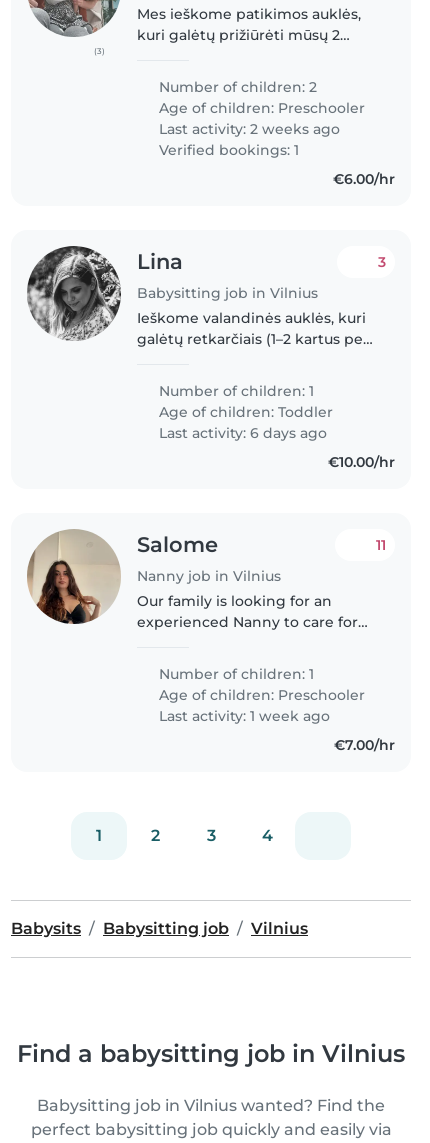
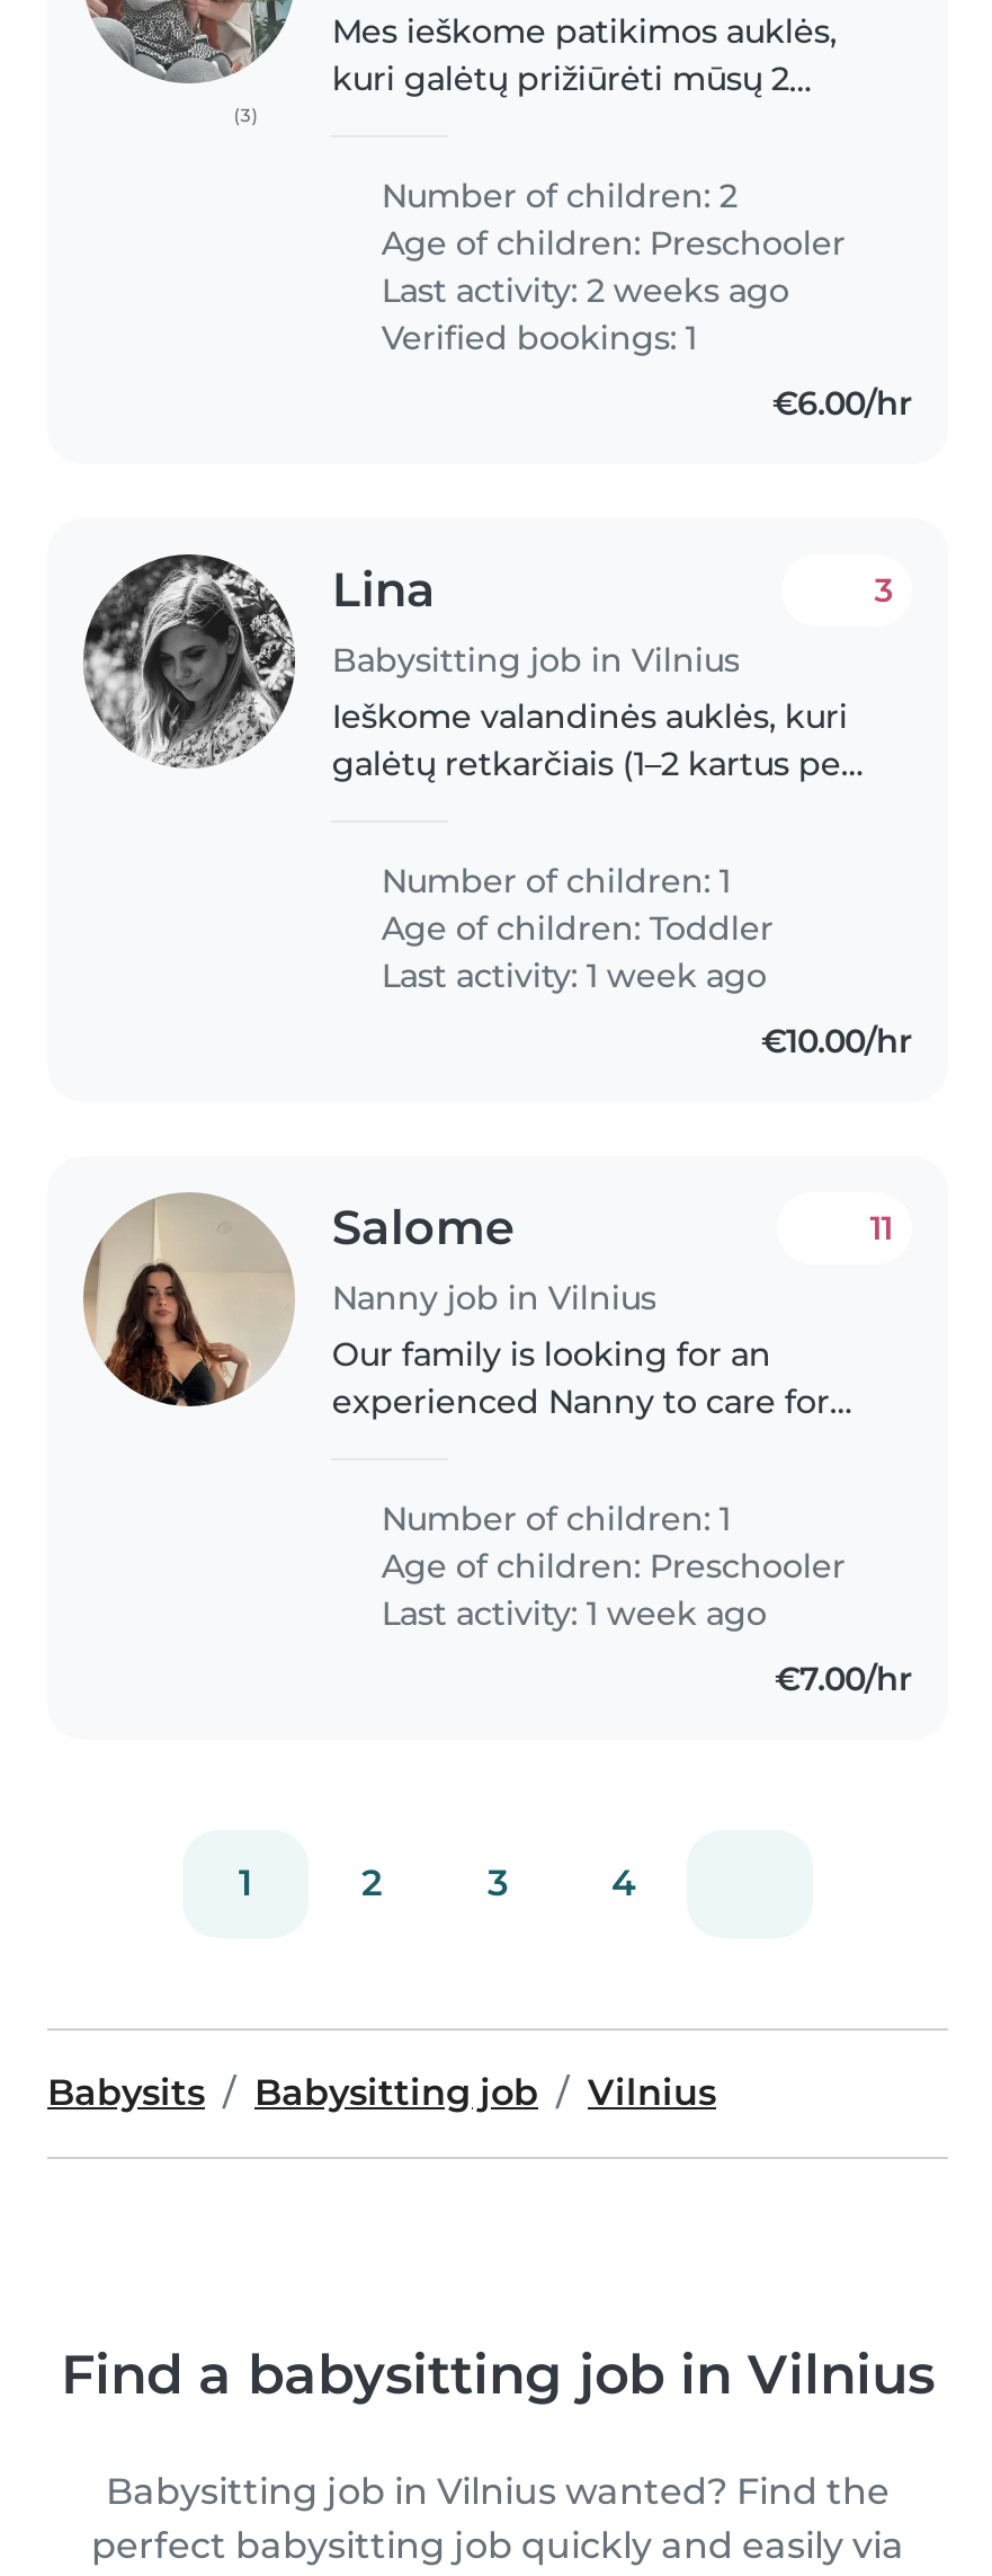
[155,424,327,442] Last activity: 6 days ago -> [372,956,767,997] Last activity: 1 week ago

